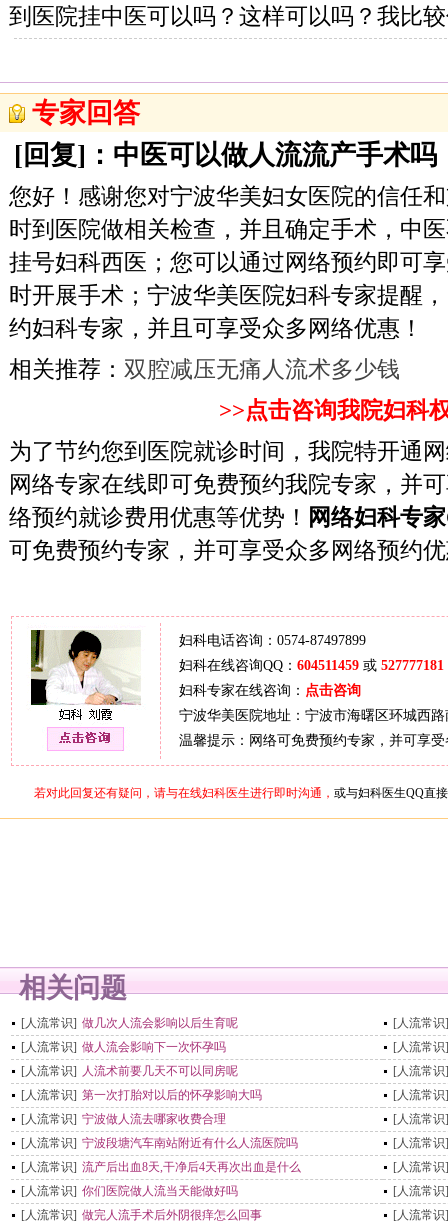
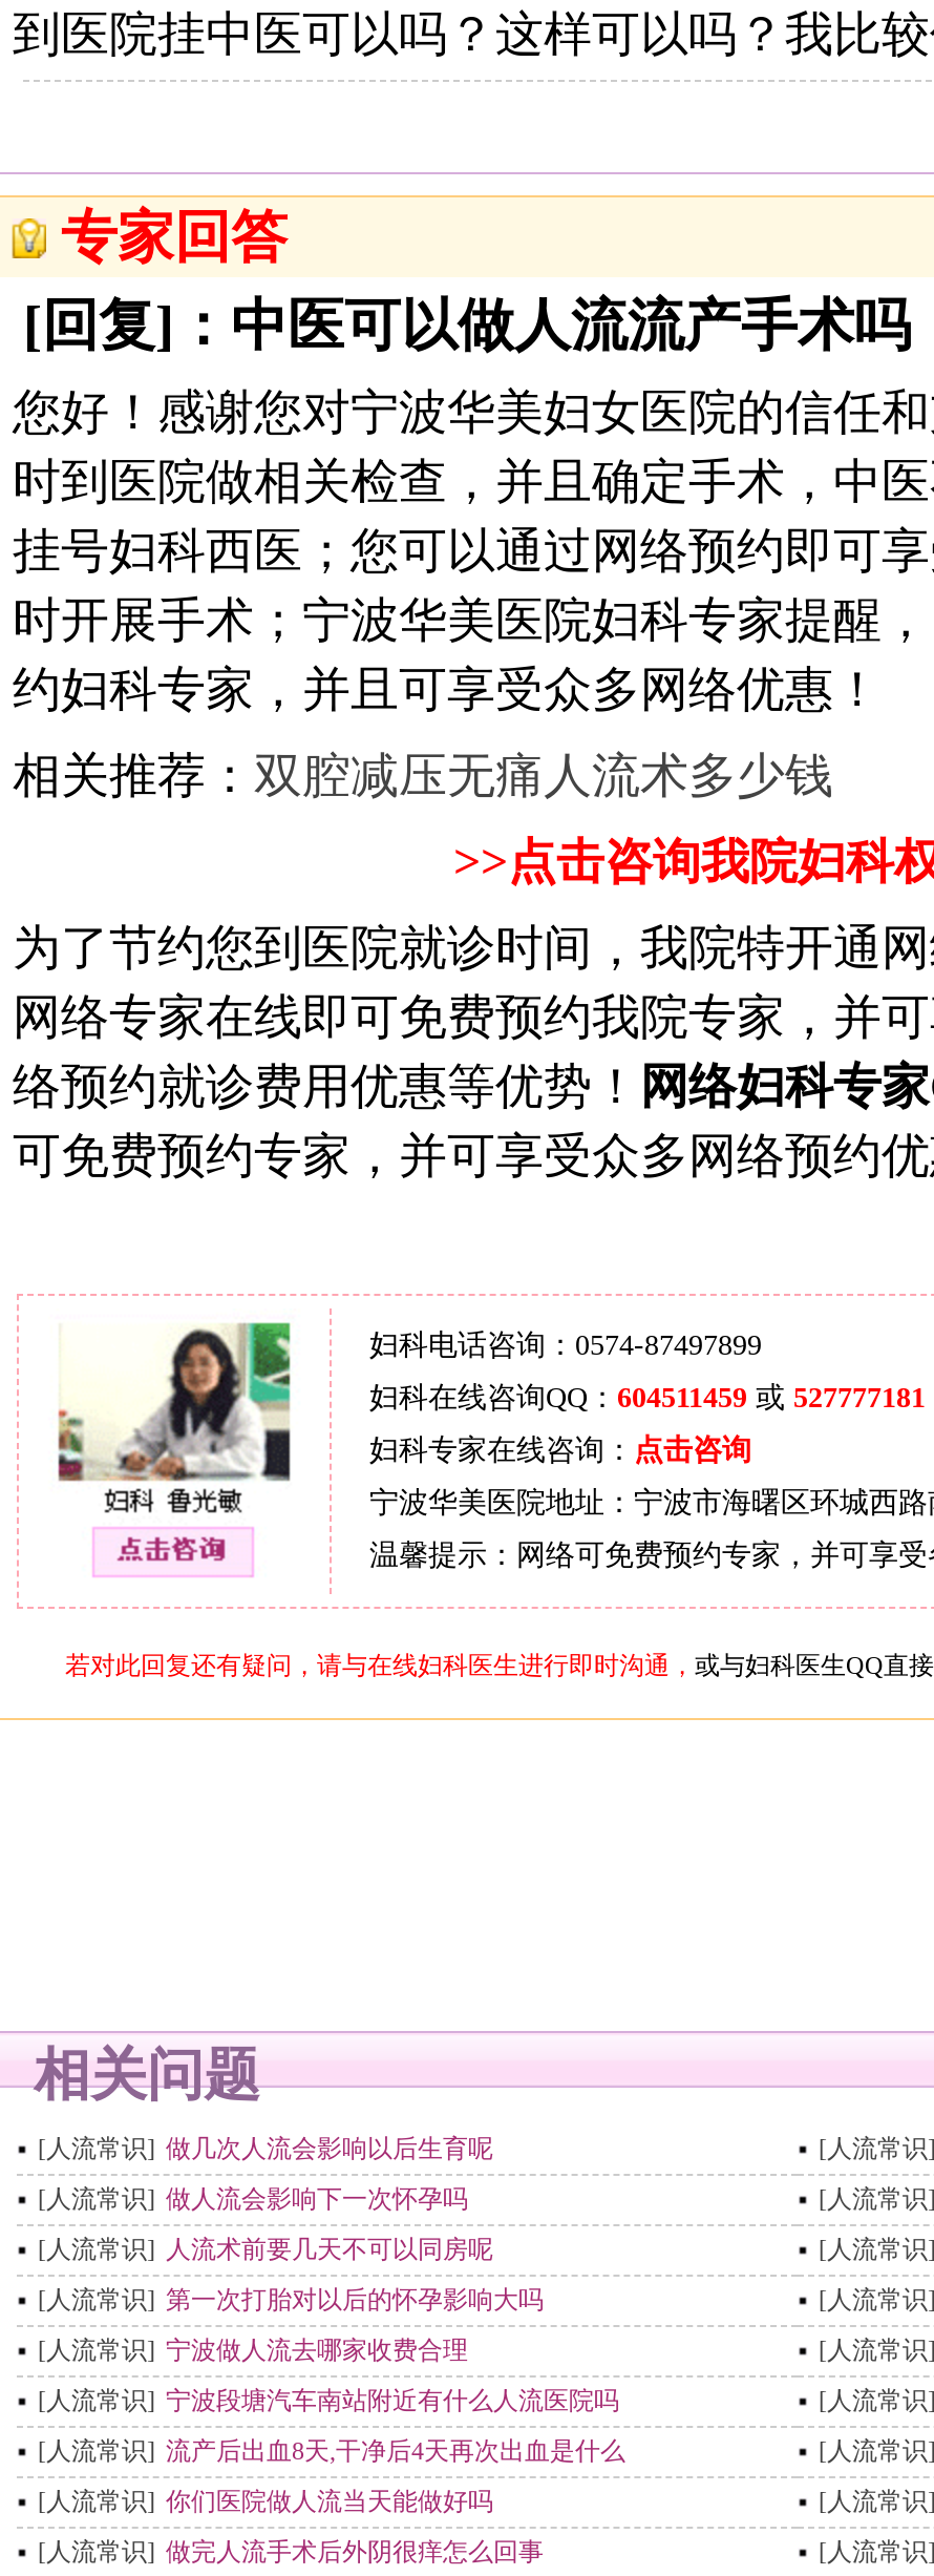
[30,629,141,721] [image] -> [57,1321,292,1514] [image]

